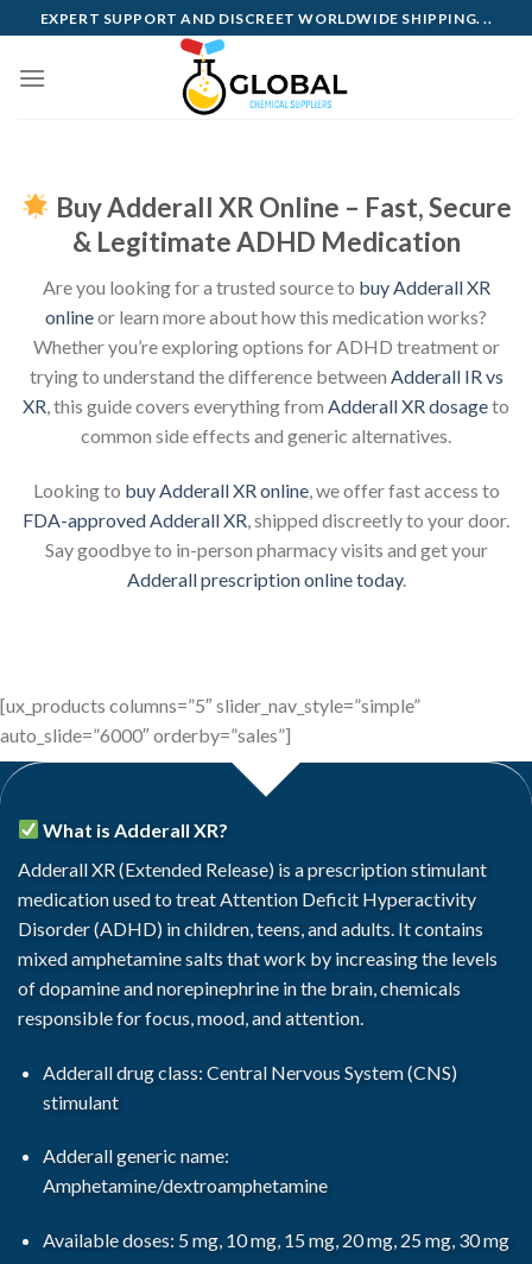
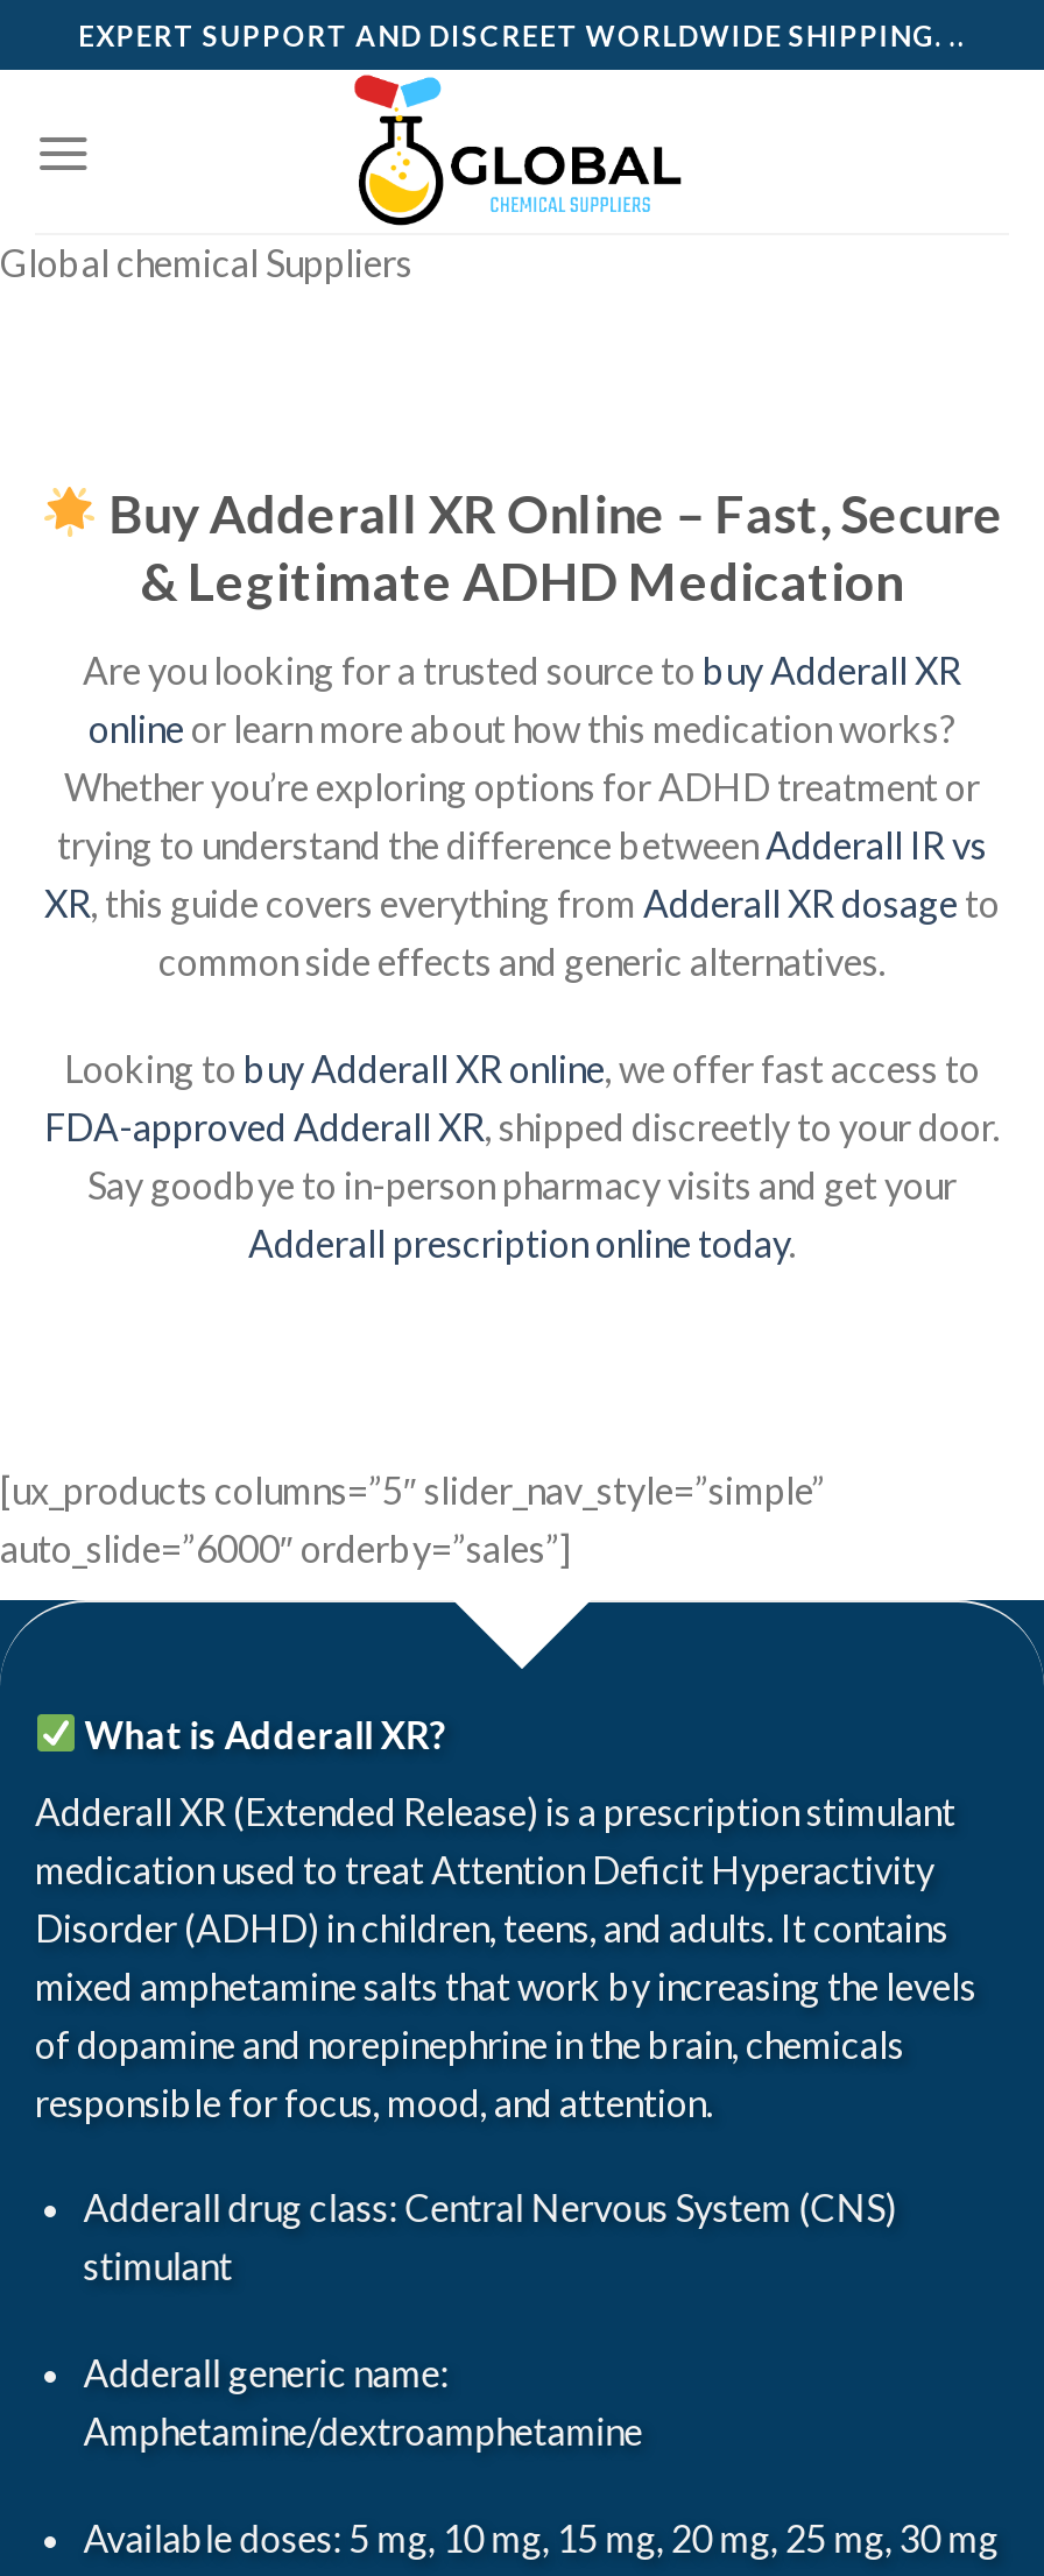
none -> [0,240,412,284] Global chemical Suppliers

